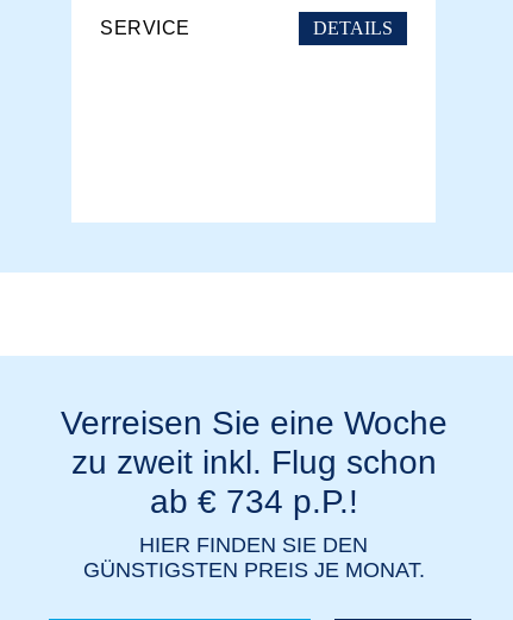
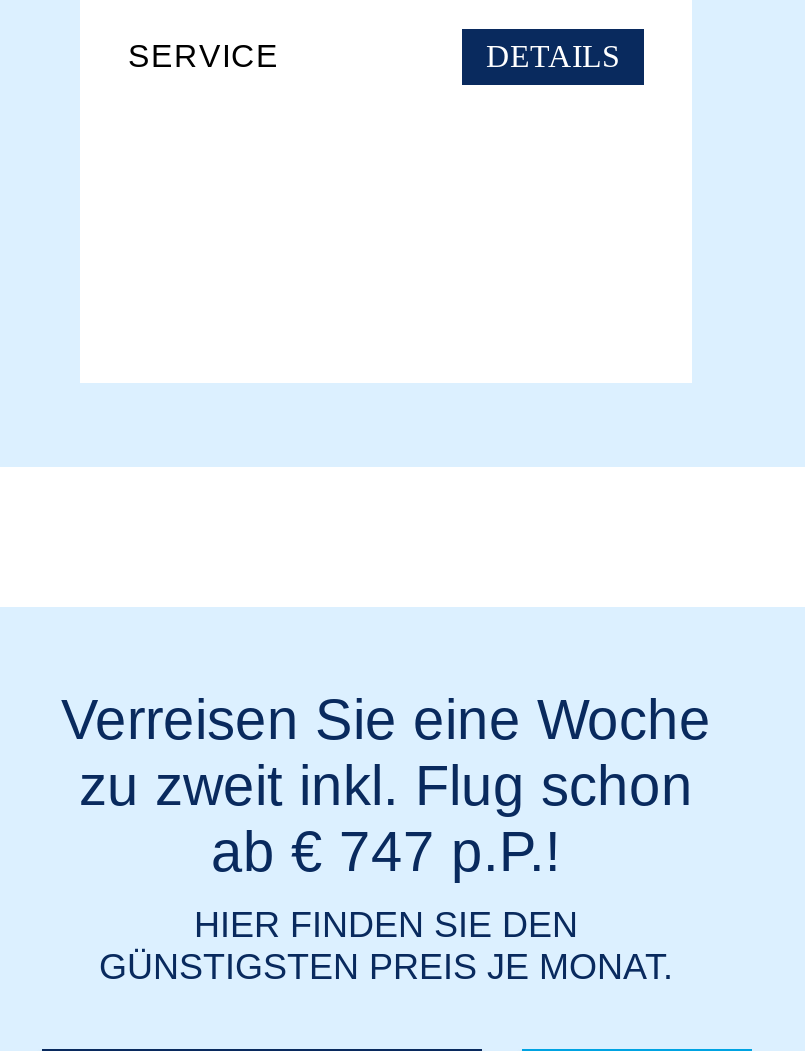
[149,483,358,520] ab € 734 p.P.! -> [211,821,561,883] ab € 747 p.P.!

